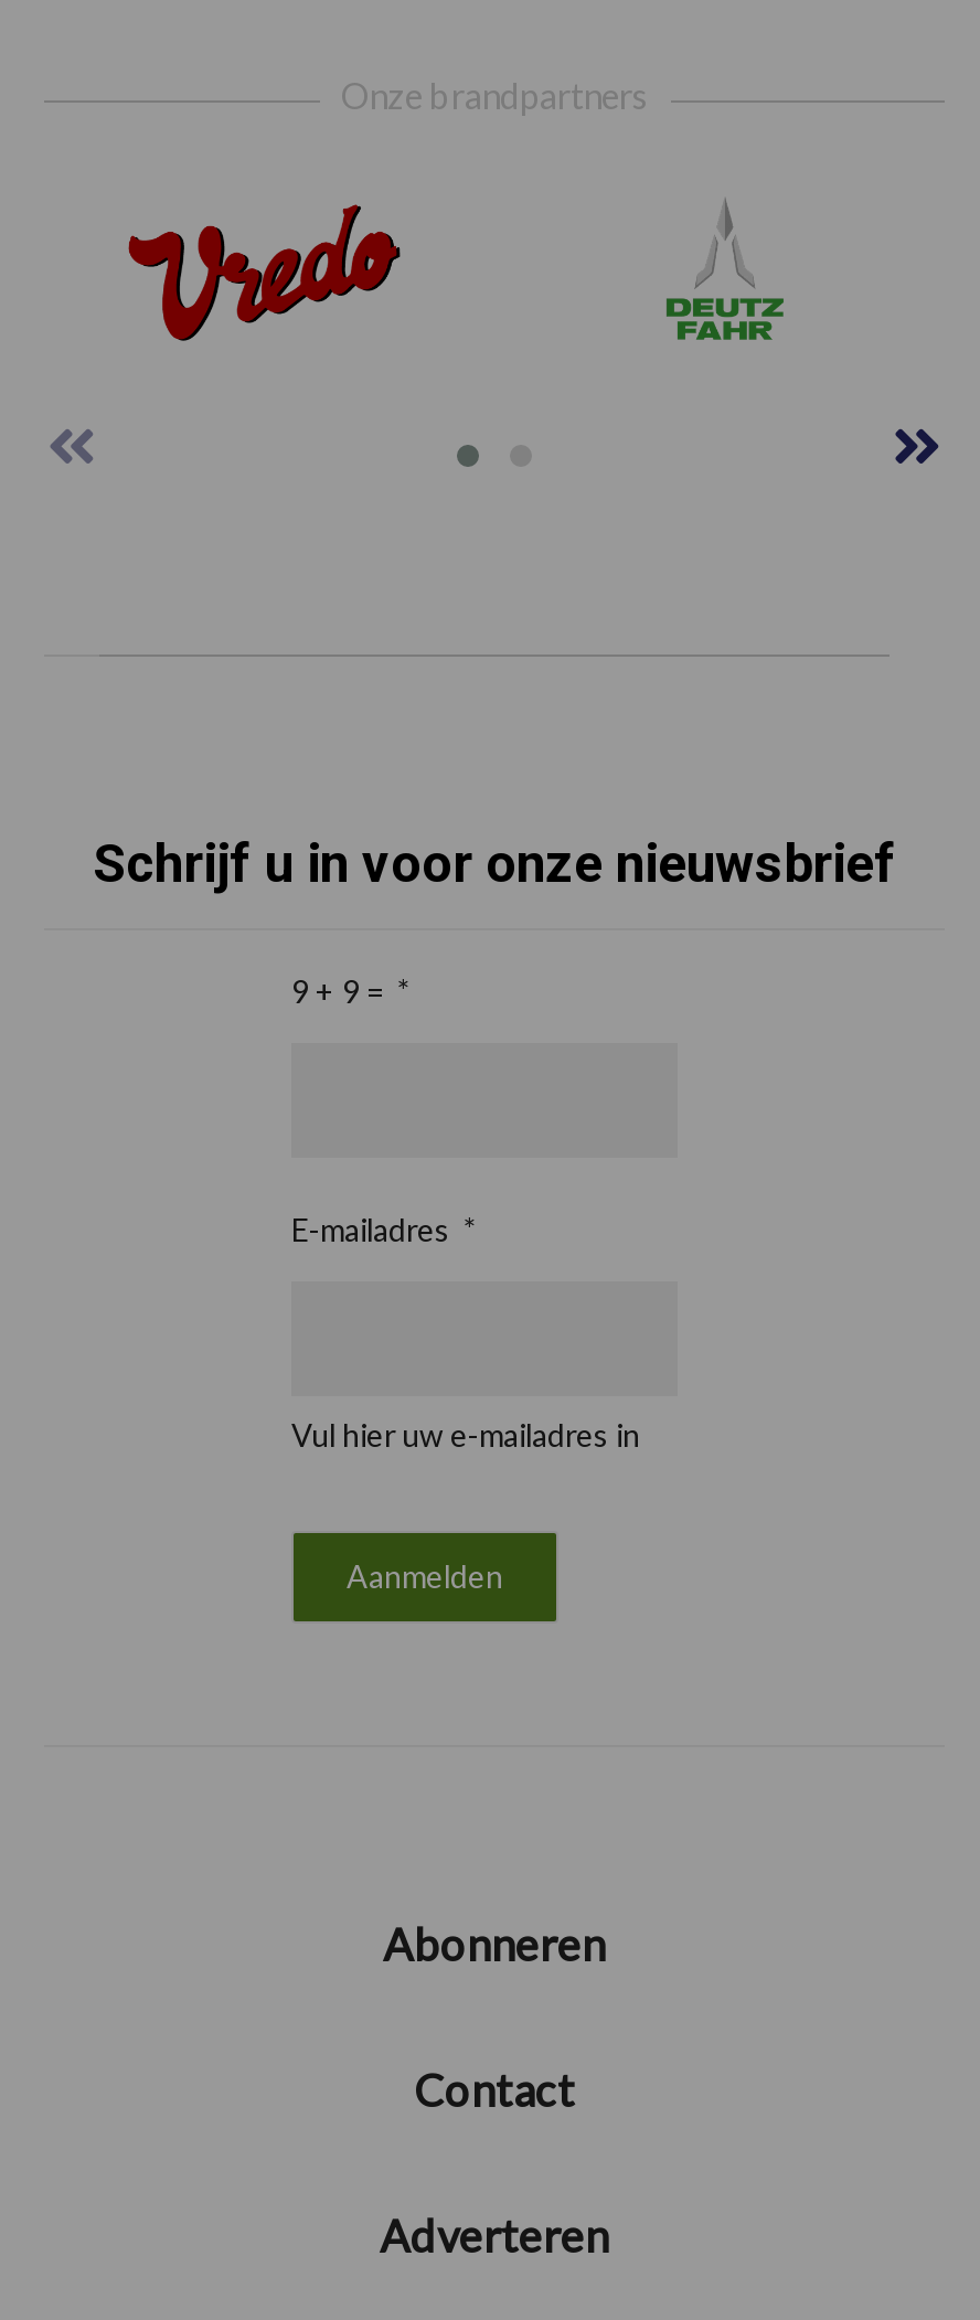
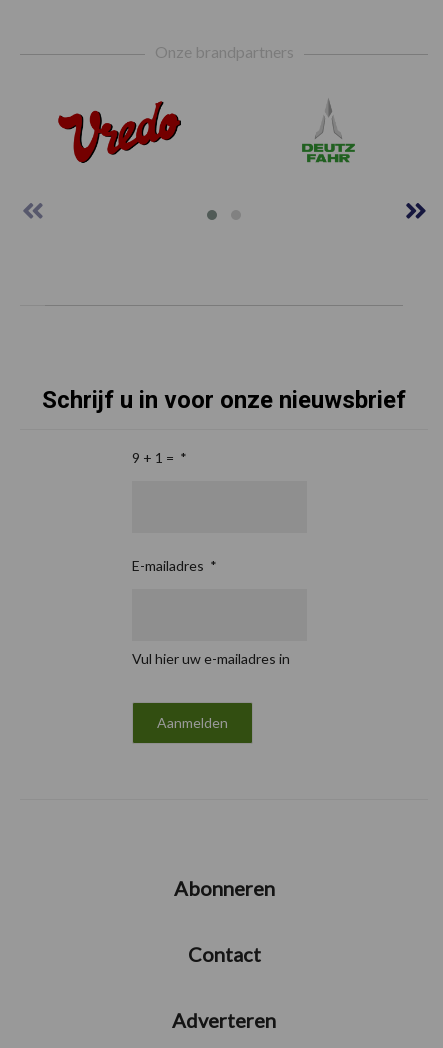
[291,974,413,1011] 9 + 9 = * -> [132,449,187,466] 9 + 1 = *

